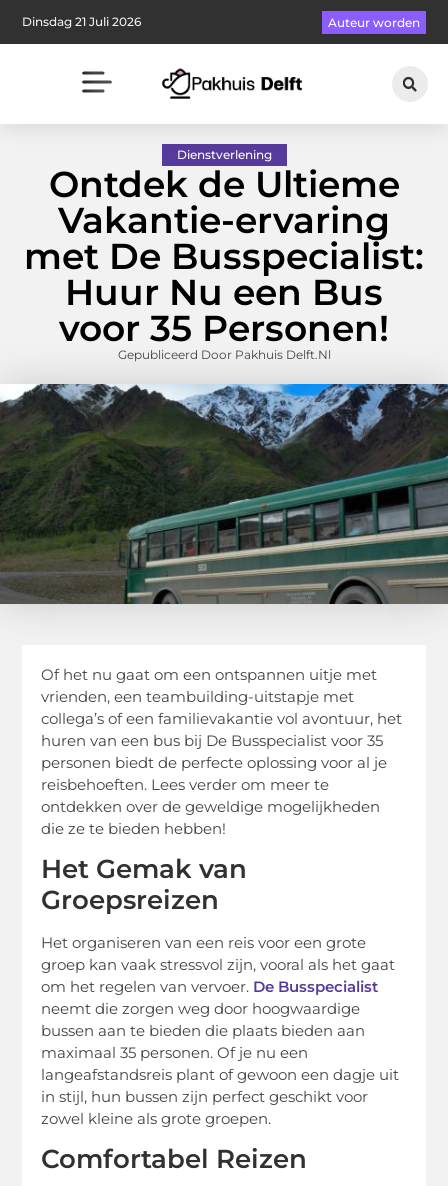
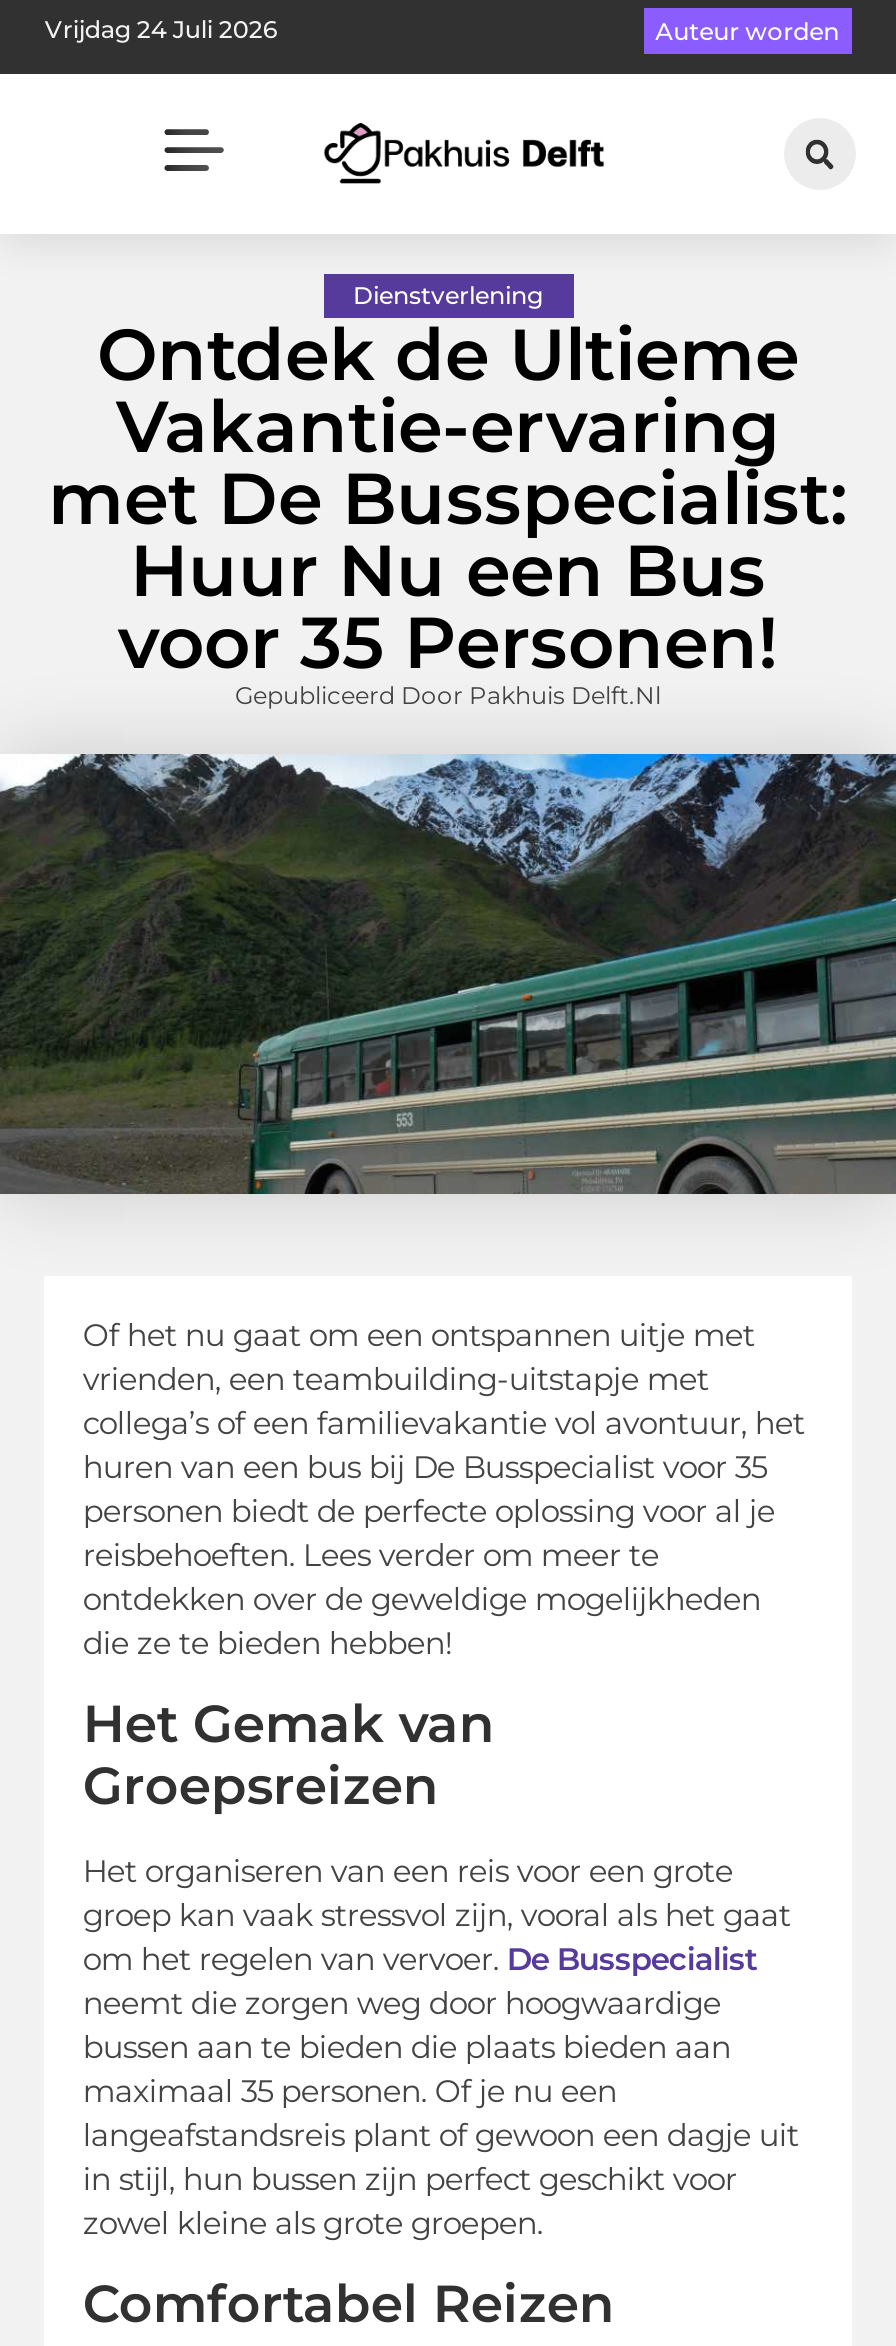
[22,14,141,29] Dinsdag 21 Juli 2026 -> [45,13,277,43] Vrijdag 24 Juli 2026

